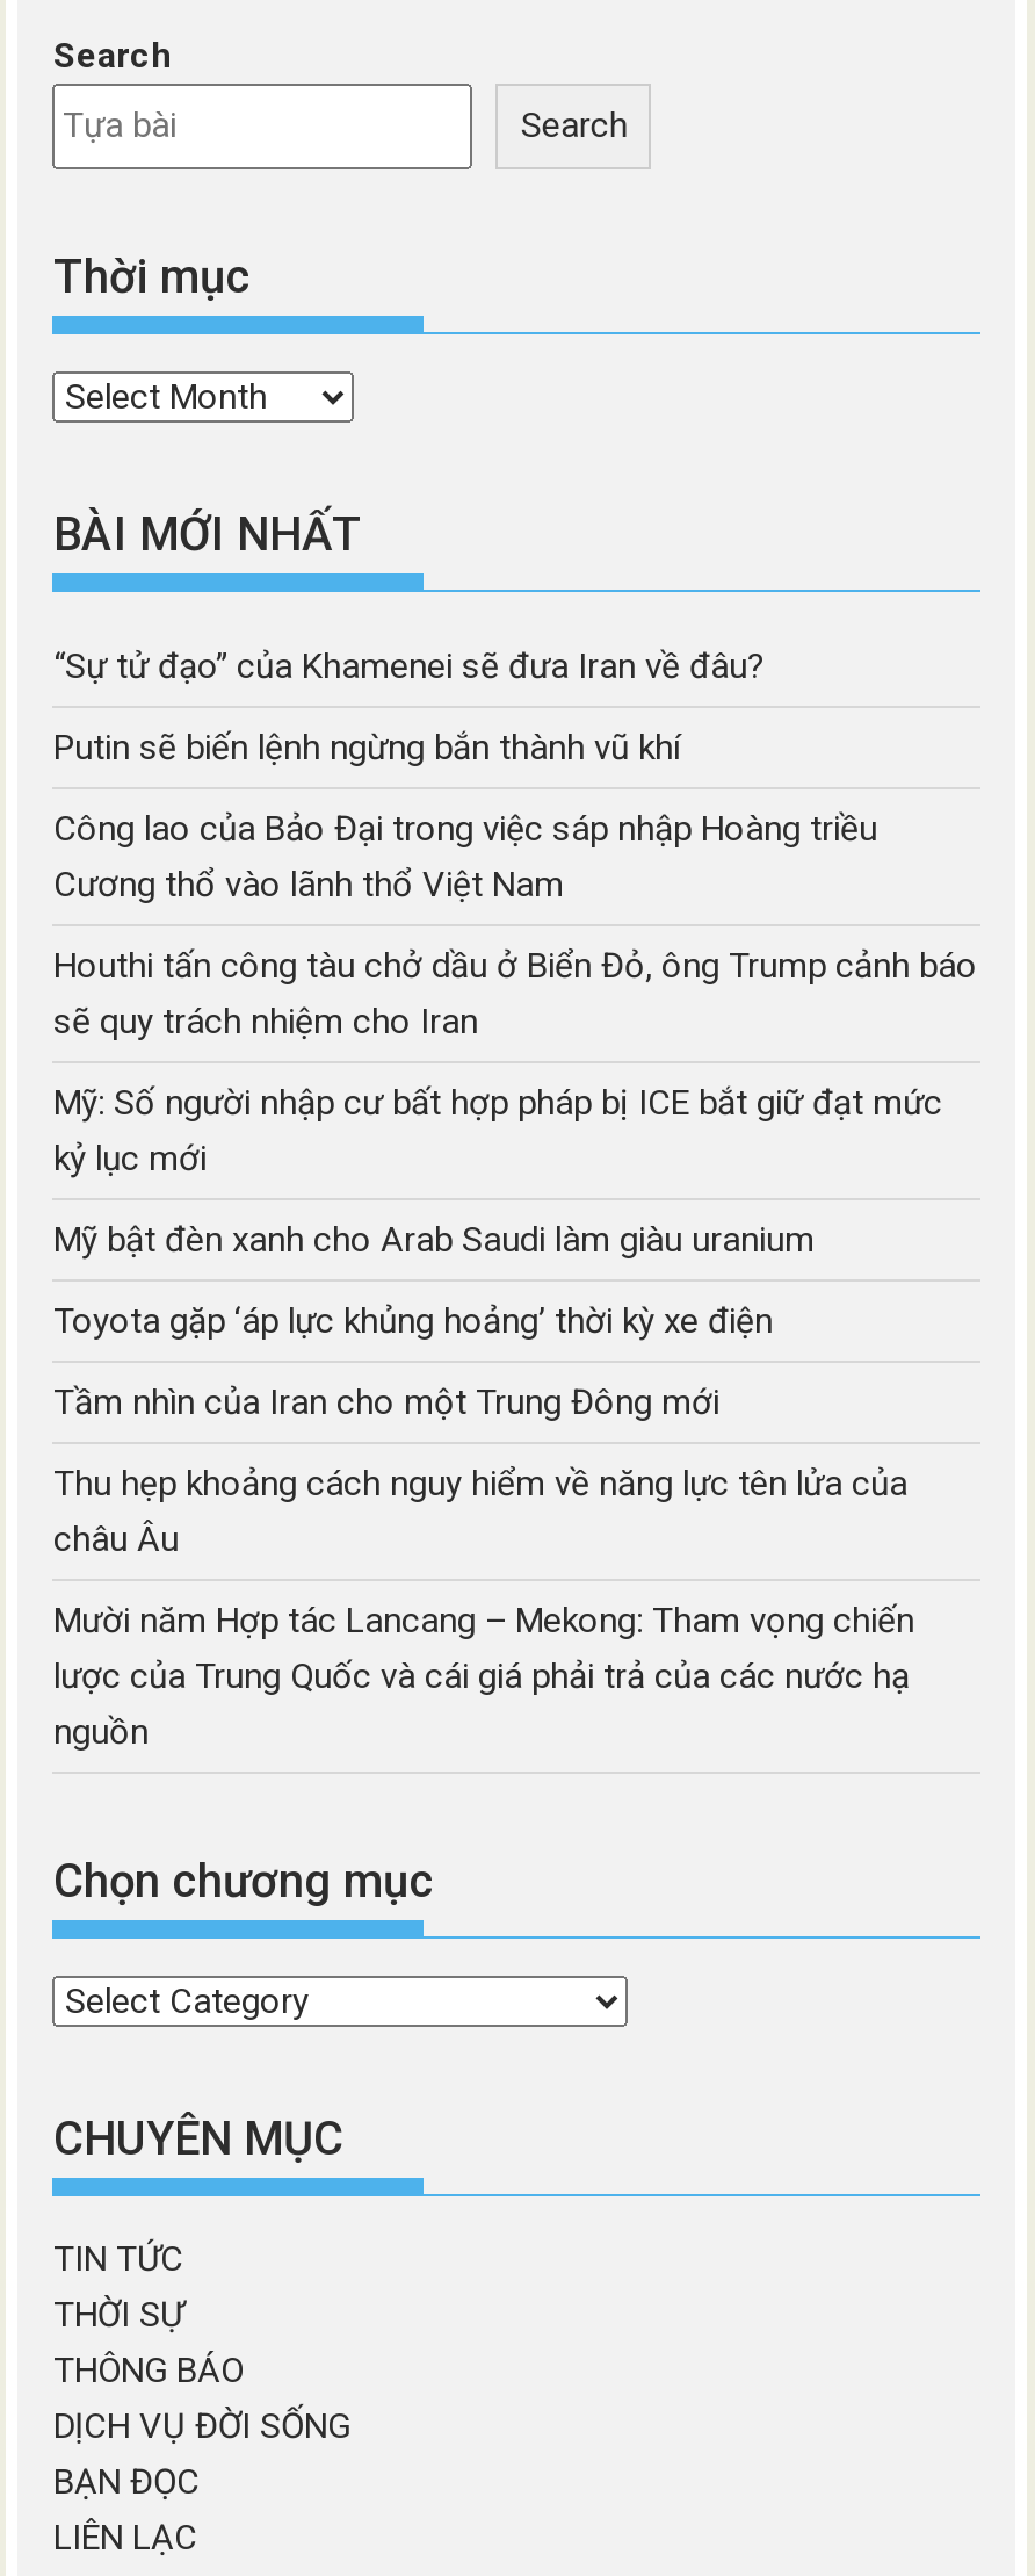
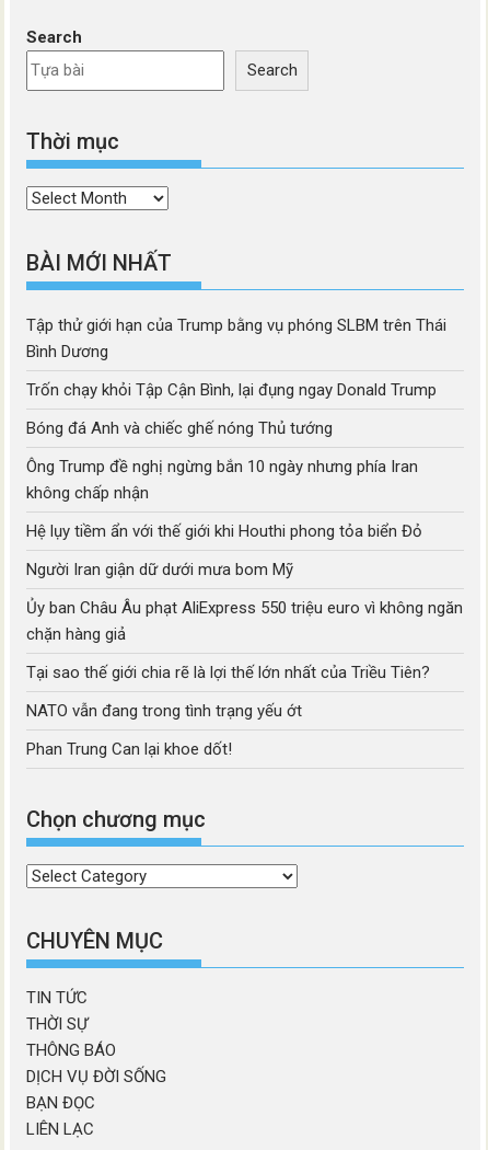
[53,645,766,687] “Sự tử đạo” của Khamenei sẽ đưa Iran về đâu? -> [27,315,447,361] Tập thử giới hạn của Trump bằng vụ phóng SLBM trên Thái | Bình Dương
[53,726,680,768] Putin sẽ biến lệnh ngừng bắn thành vũ khí -> [27,380,437,400] Trốn chạy khỏi Tập Cận Bình, lại đụng ngay Donald Trump
[53,808,877,905] Công lao của Bảo Đại trong việc sáp nhập Hoàng triều | Cương thổ vào lãnh thổ Việt Nam -> [27,418,333,438] Bóng đá Anh và chiếc ghế nóng Thủ tướng
[53,945,977,1042] Houthi tấn công tàu chở dầu ở Biển Đỏ, ông Trump cảnh báo | sẽ quy trách nhiệm cho Iran -> [27,457,419,503] Ông Trump đề nghị ngừng bắn 10 ngày nhưng phía Iran | không chấp nhận
[53,1082,942,1179] Mỹ: Số người nhập cư bất hợp pháp bị ICE bắt giữ đạt mức | kỷ lục mới -> [27,521,423,541] Hệ lụy tiềm ẩn với thế giới khi Houthi phong tỏa biển Đỏ
[53,1219,815,1260] Mỹ bật đèn xanh cho Arab Saudi làm giàu uranium -> [27,560,294,579] Người Iran giận dữ dưới mưa bom Mỹ
[53,1300,773,1342] Toyota gặp ‘áp lực khủng hoảng’ thời kỳ xe điện -> [27,598,463,644] Ủy ban Châu Âu phạt AliExpress 550 triệu euro vì không ngăn | chặn hàng giả
[53,1381,719,1423] Tầm nhìn của Iran cho một Trung Đông mới -> [27,663,431,682] Tại sao thế giới chia rẽ là lợi thế lớn nhất của Triều Tiên?
[53,1462,907,1560] Thu hẹp khoảng cách nguy hiểm về năng lực tên lửa của | châu Âu -> [27,701,303,721] NATO vẫn đang trong tình trạng yếu ớt
[53,1599,914,1753] Mười năm Hợp tác Lancang – Mekong: Tham vọng chiến | lược của Trung Quốc và cái giá phải trả của các nước hạ | nguồn -> [27,739,233,759] Phan Trung Can lại khoe dốt!

